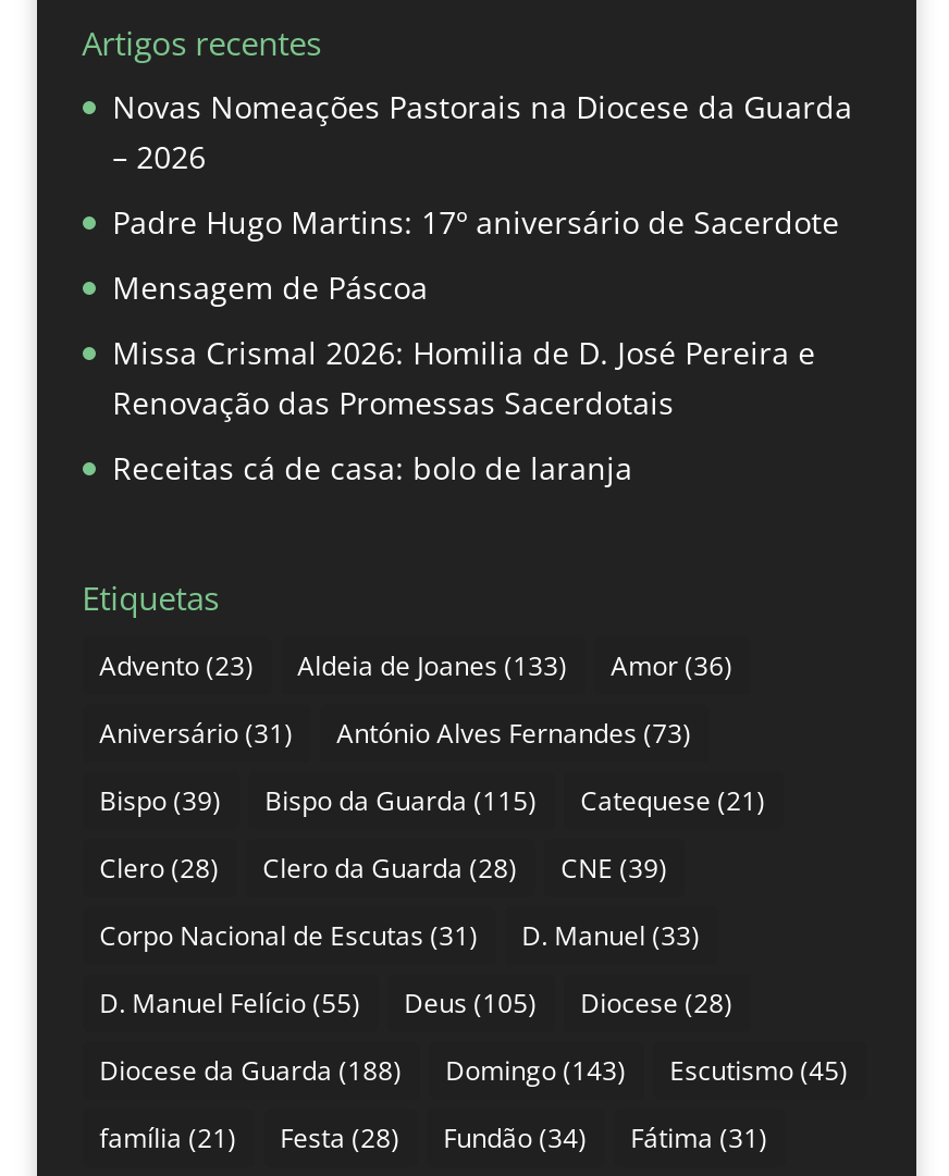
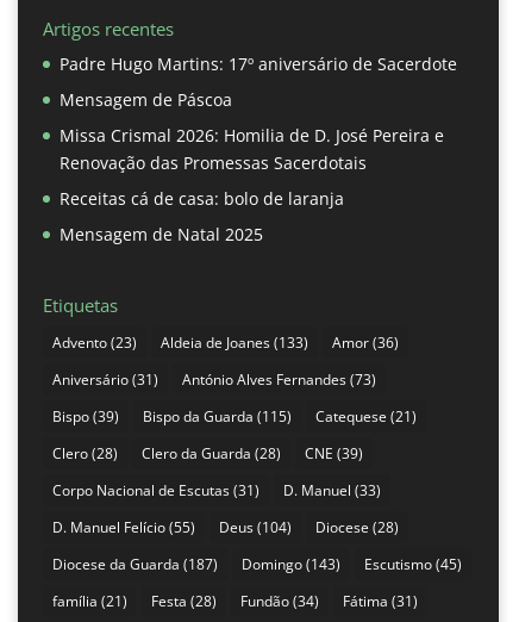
[112,85,852,177] Novas Nomeações Pastorais na Diocese da Guarda | – 2026 -> none
moved [112,201,839,488] -> [59,52,457,209]: Padre Hugo Martins: 17º aniversário de Sacerdote | Mensagem de Páscoa | Missa Crismal 2026: Homilia de D. José Pereira e | Renovação das Promessas Sacerdotais | Receitas cá de casa: bolo de laranja
none -> [59,222,263,245] Mensagem de Natal 2025
[99,985,733,1022] D. Manuel Felício (55) Deus (105) Diocese (28) -> [52,517,398,538] D. Manuel Felício (55) Deus (104) Diocese (28)
[99,1052,402,1089] Diocese da Guarda (188) -> [52,554,217,574] Diocese da Guarda (187)

